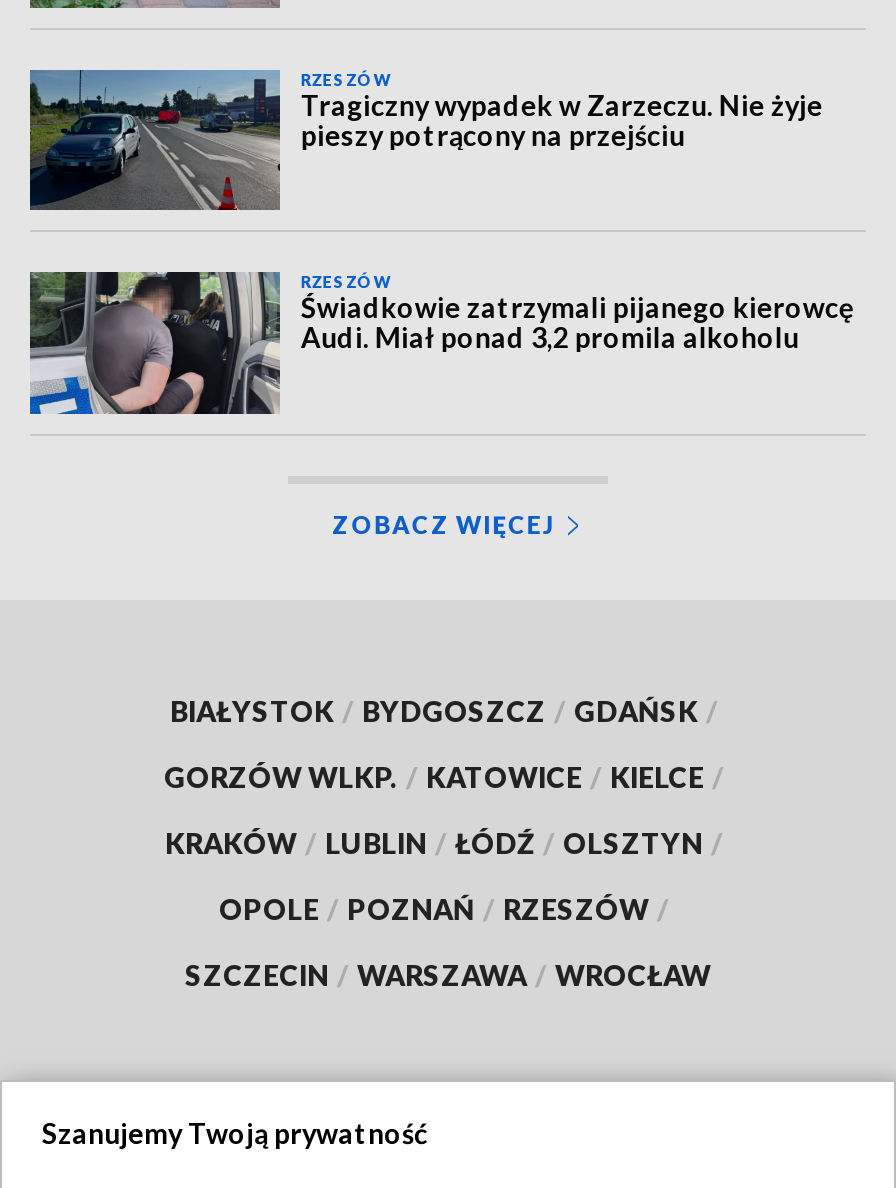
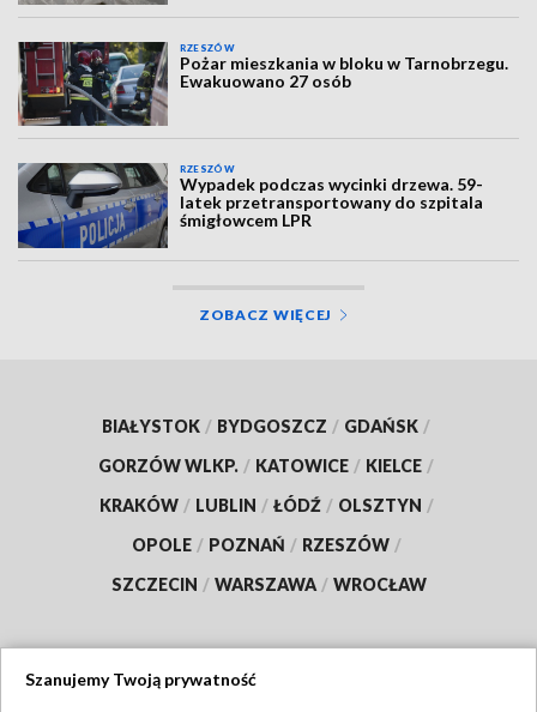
[28,68,823,212] [image] | Tragiczny wypadek w Zarzeczu. Nie żyje | pieszy potrącony na przejściu -> [17,41,509,127] [image] | Pożar mieszkania w bloku w Tarnobrzegu. | Ewakuowano 27 osób
[28,272,853,416] [image] | Świadkowie zatrzymali pijanego kierowcę | Audi. Miał ponad 3,2 promila alkoholu -> [17,162,484,249] [image] | Wypadek podczas wycinki drzewa. 59- | latek przetransportowany do szpitala | śmigłowcem LPR

